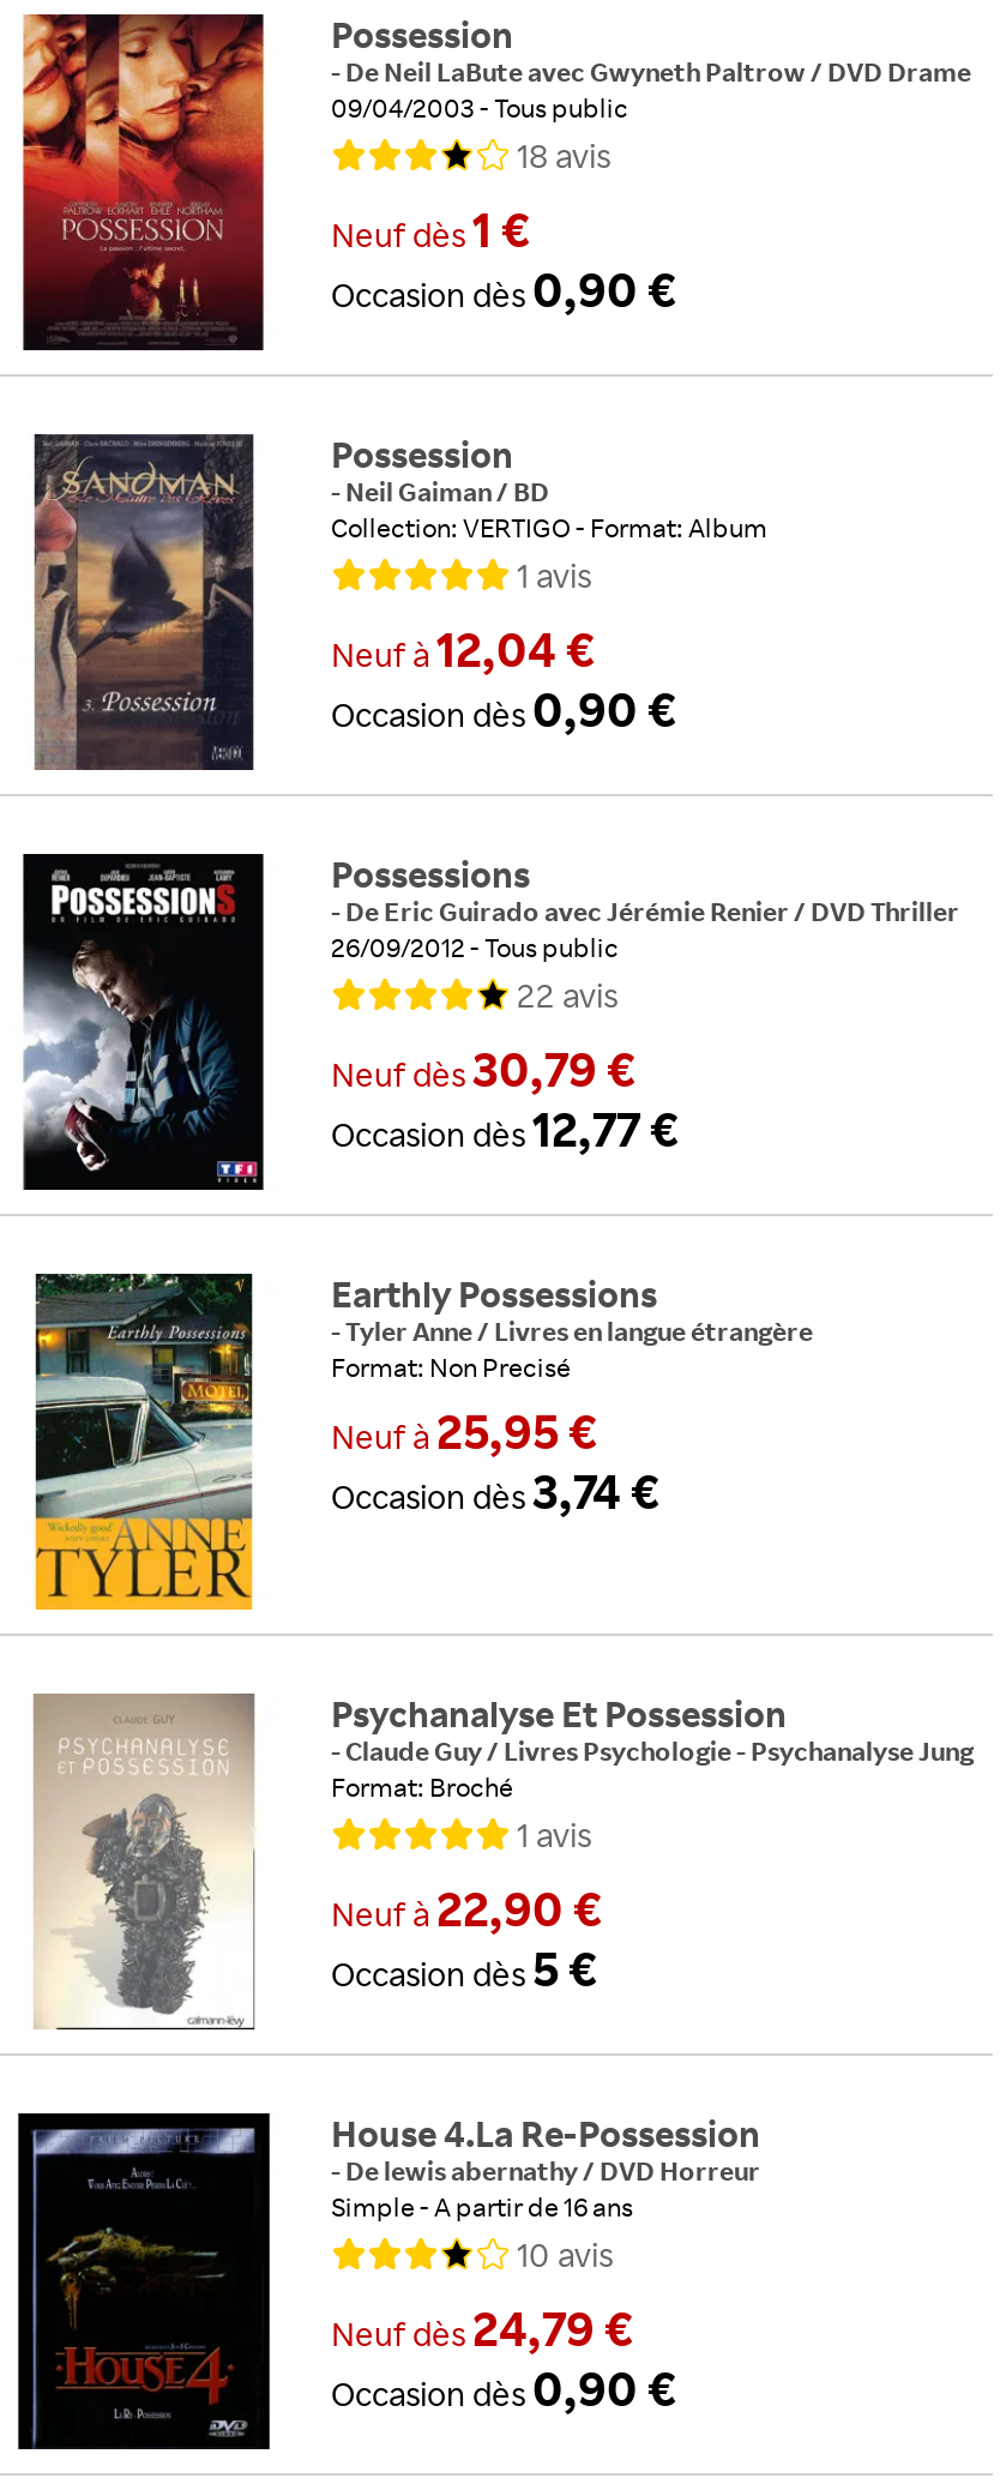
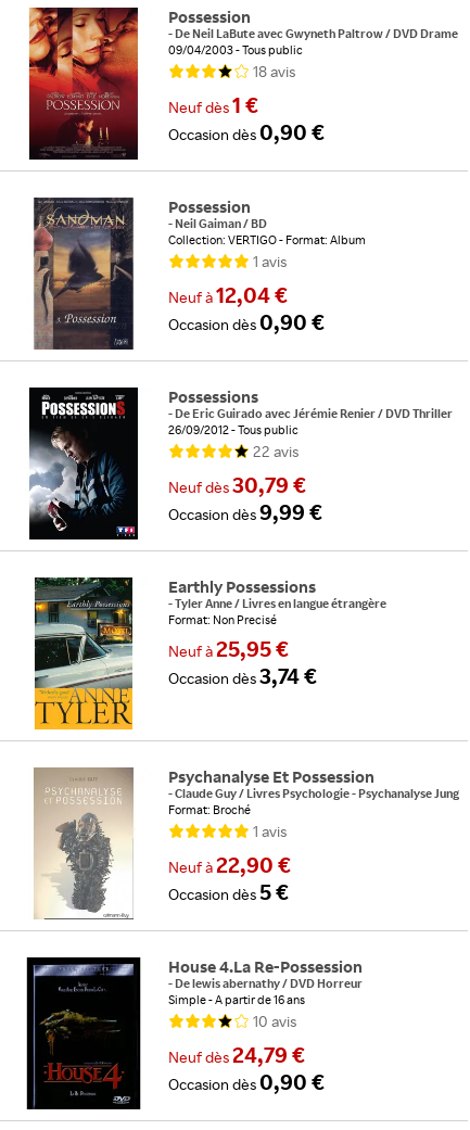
[331,1097,679,1157] Occasion dès12,77 € -> [168,498,322,525] Occasion dès9,99 €

